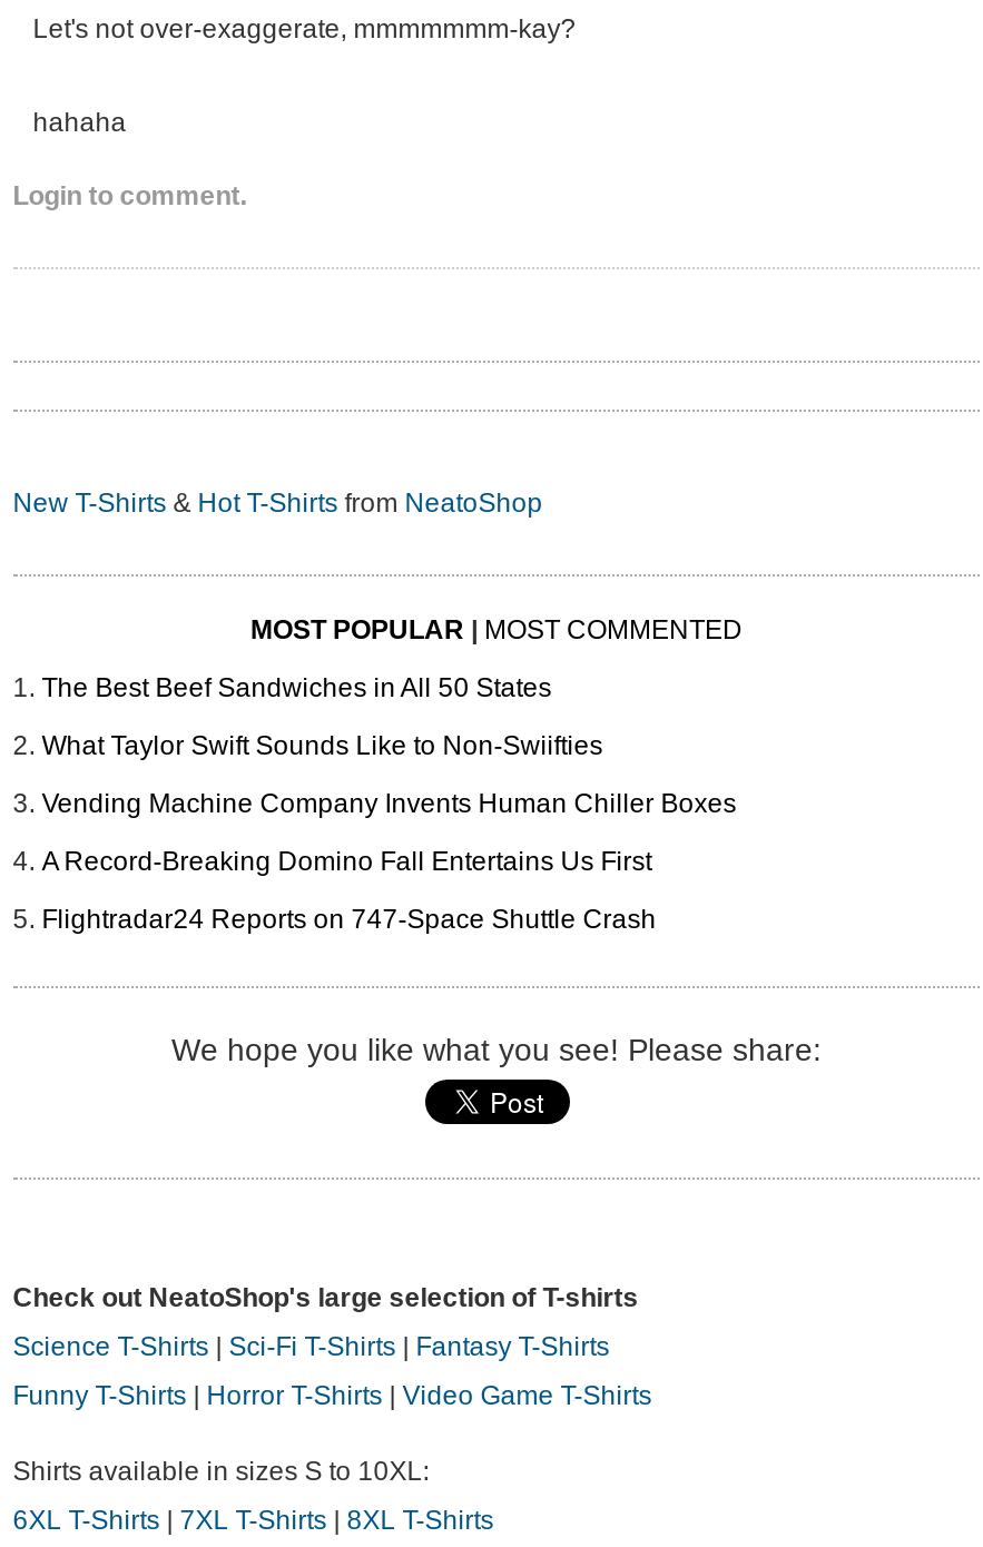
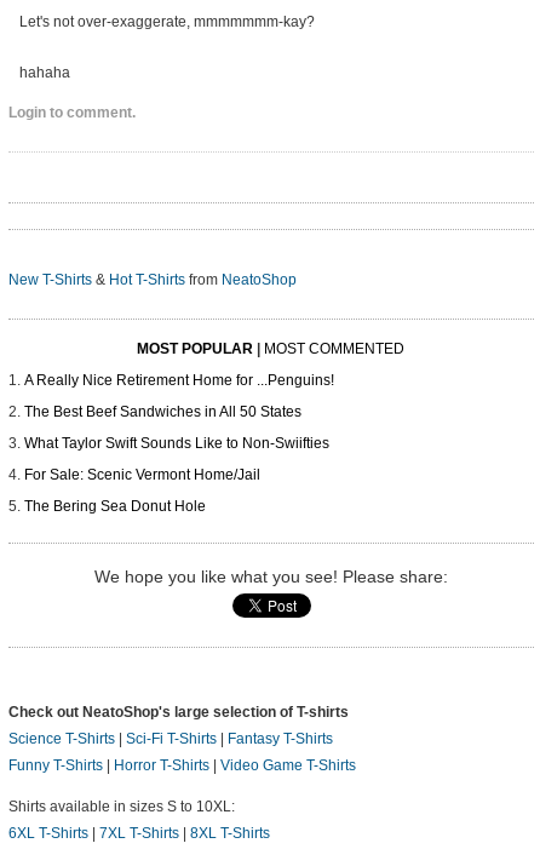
none -> [24,372,334,389] A Really Nice Retirement Home for ...Penguins!
moved [42,673,603,762] -> [24,404,329,452]: The Best Beef Sandwiches in All 50 States | What Taylor Swift Sounds Like to Non-Swiifties
[42,789,736,936] Vending Machine Company Invents Human Chiller Boxes | A Record-Breaking Domino Fall Entertains Us First | Flightradar24 Reports on 747-Space Shuttle Crash -> [24,467,260,515] For Sale: Scenic Vermont Home/Jail | The Bering Sea Donut Hole

